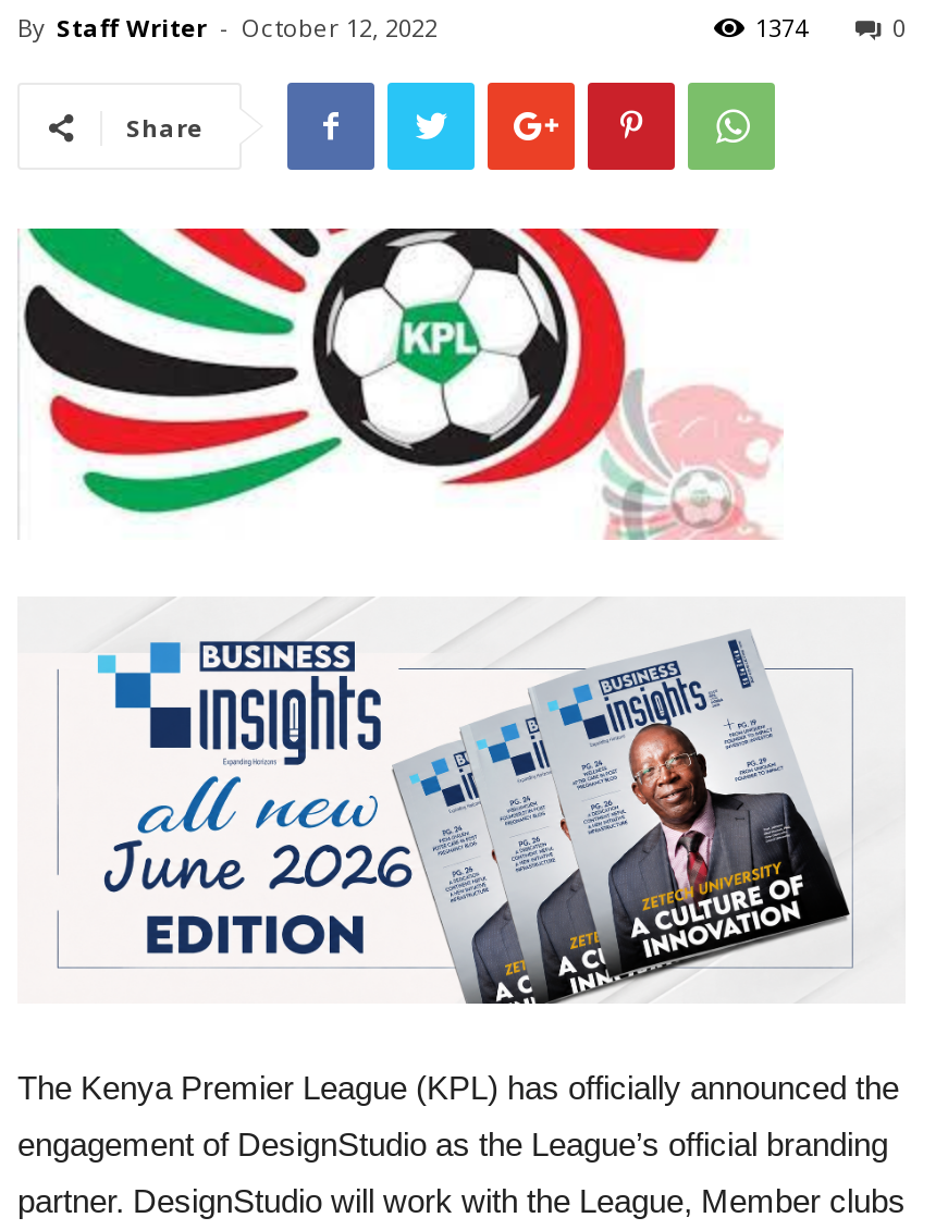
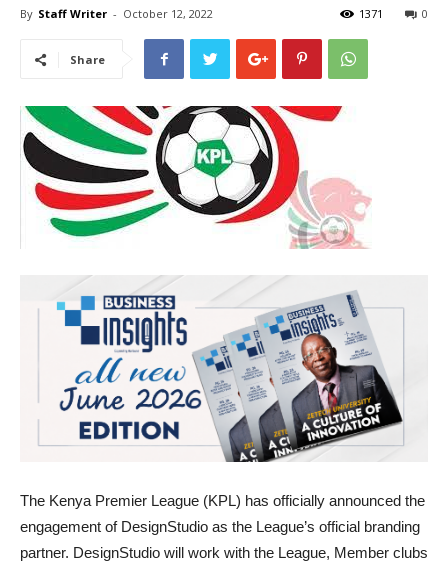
[755,11,808,44] 1374 -> [359,6,383,21] 1371

